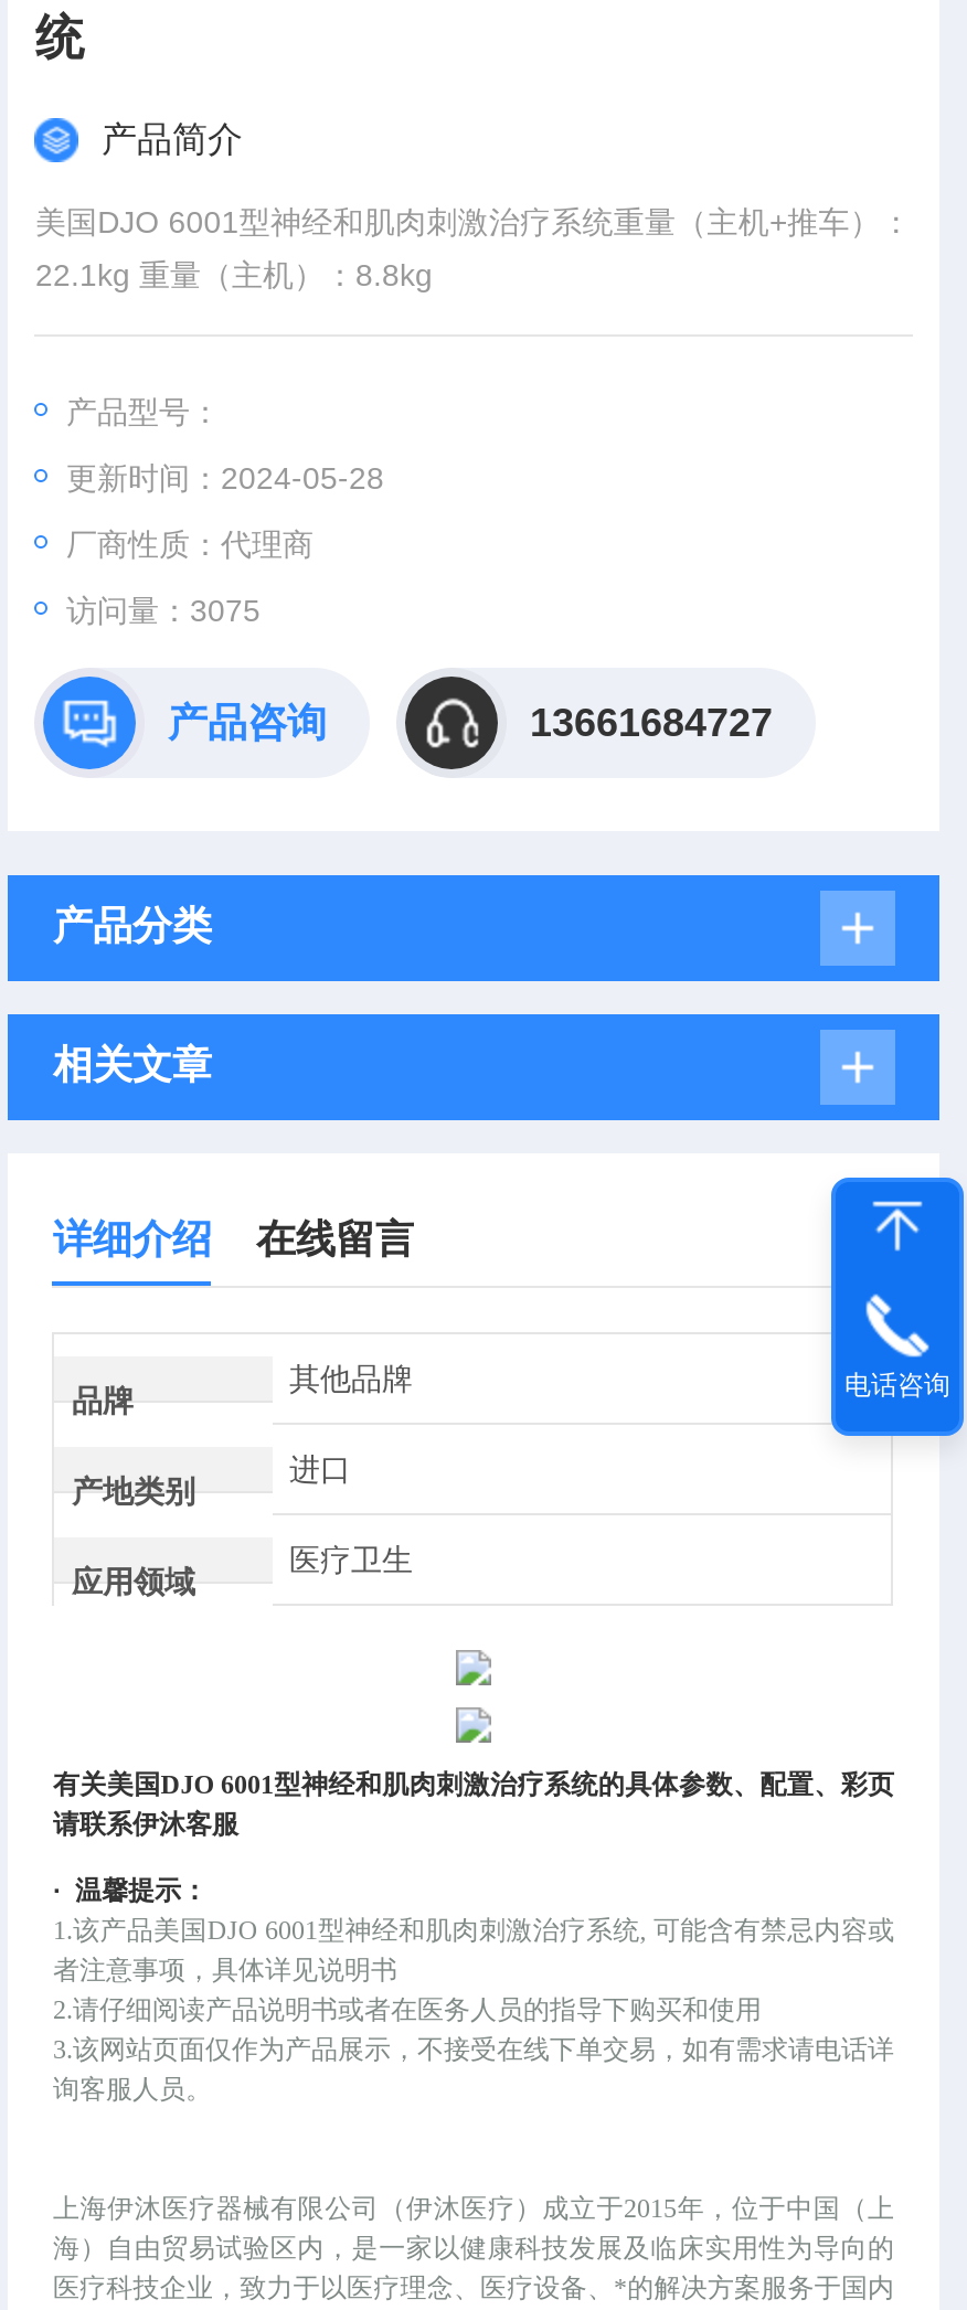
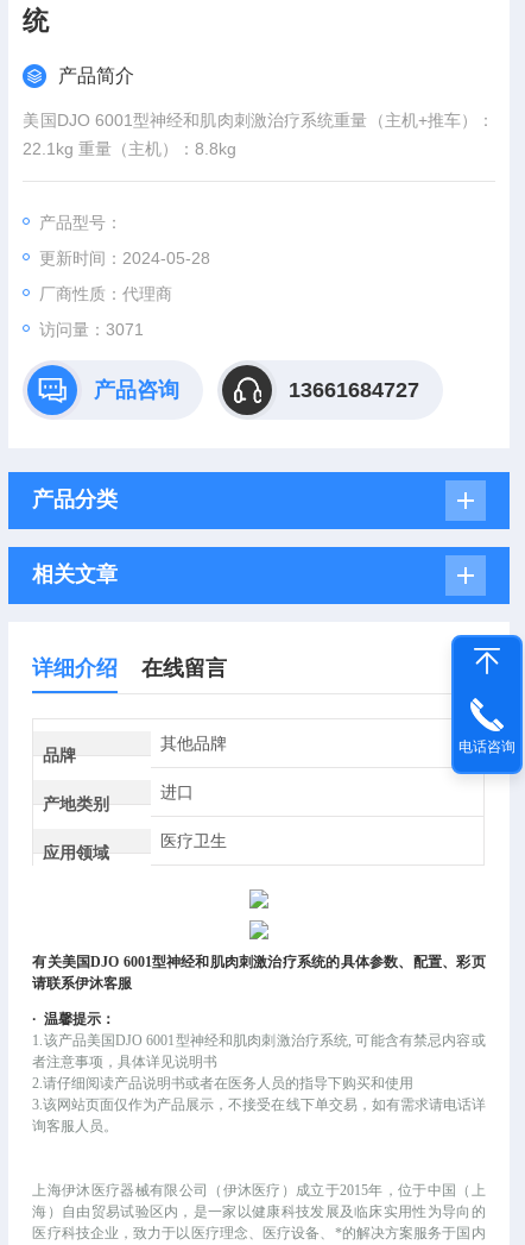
[66,593,260,628] 访问量：3075 -> [40,320,144,339] 访问量：3071

